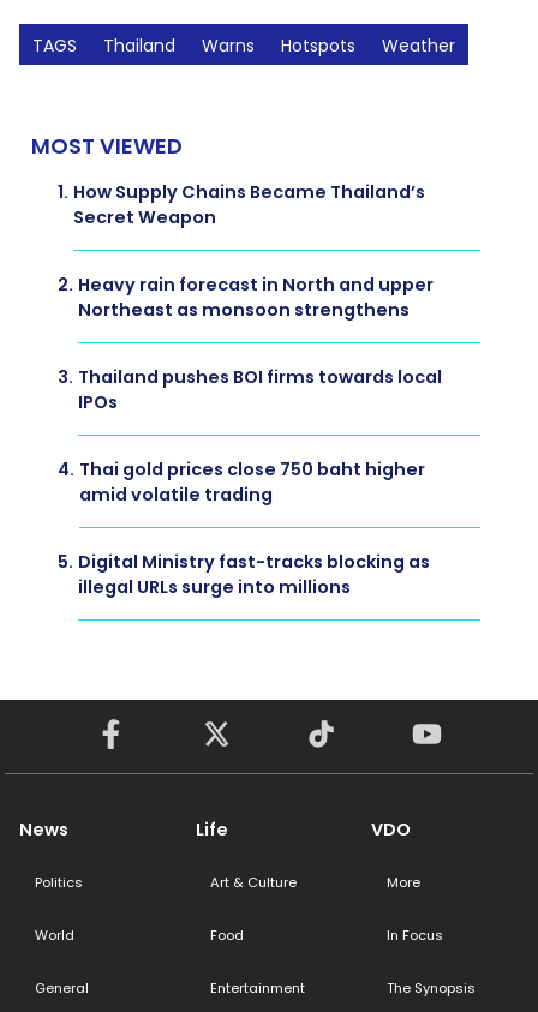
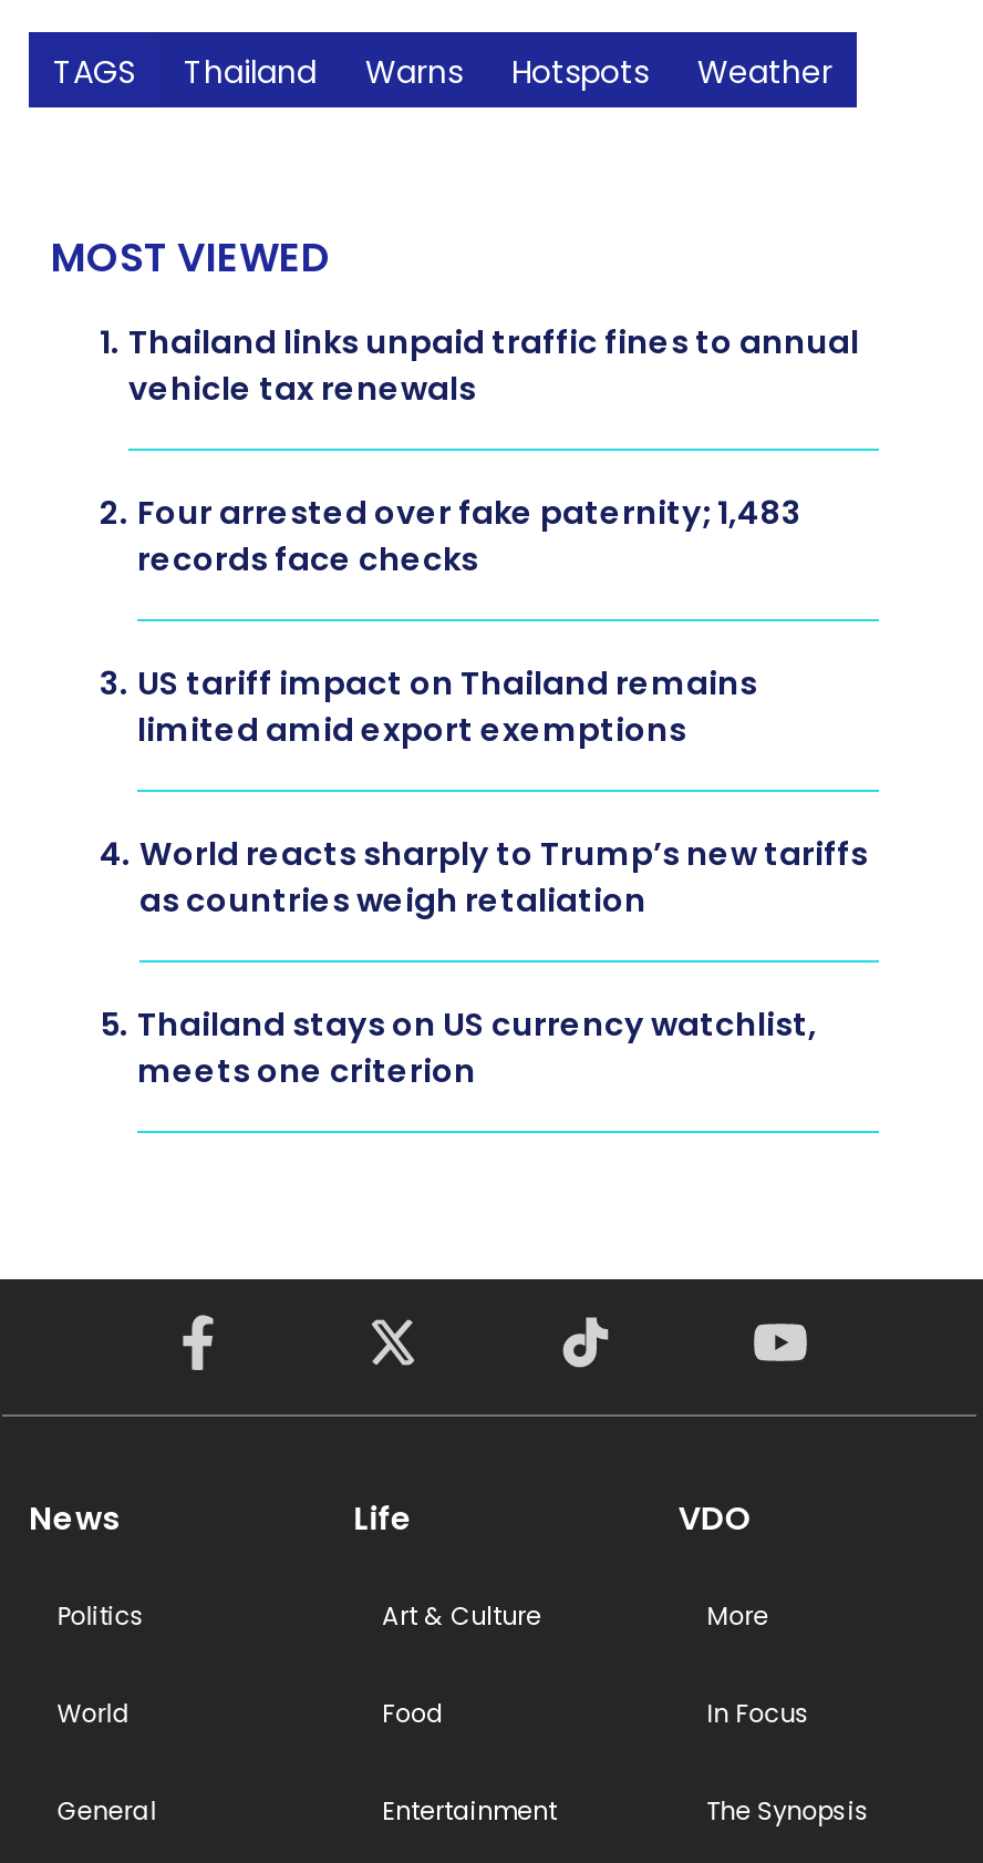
[58,180,425,230] 1. How Supply Chains Became Thailand’s | Secret Weapon -> [100,321,859,412] 1. Thailand links unpaid traffic fines to annual | vehicle tax renewals
[58,273,434,322] 2. Heavy rain forecast in North and upper | Northeast as monsoon strengthens -> [100,491,801,582] 2. Four arrested over fake paternity; 1,483 | records face checks
[58,365,442,415] 3. Thailand pushes BOI firms towards local | IPOs -> [100,662,757,753] 3. US tariff impact on Thailand remains | limited amid export exemptions
[58,458,425,507] 4. Thai gold prices close 750 baht higher | amid volatile trading -> [100,832,868,923] 4. World reacts sharply to Trump’s new tariffs | as countries weigh retaliation
[58,550,430,599] 5. Digital Ministry fast-tracks blocking as | illegal URLs surge into millions -> [100,1003,817,1094] 5. Thailand stays on US currency watchlist, | meets one criterion

